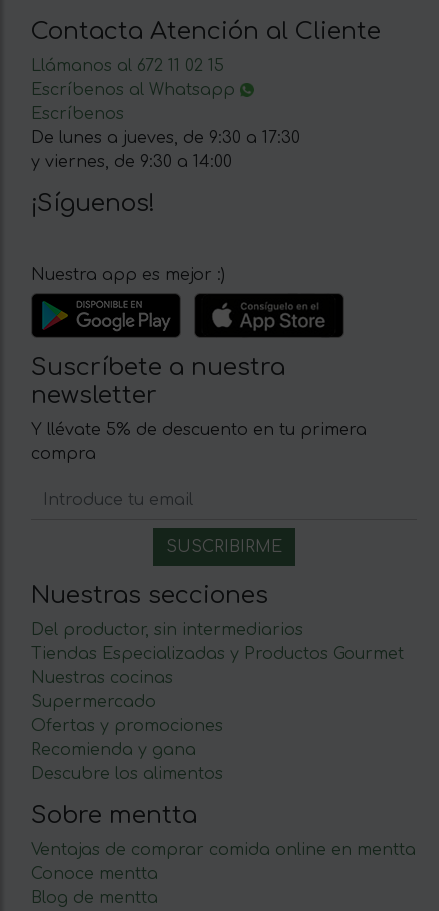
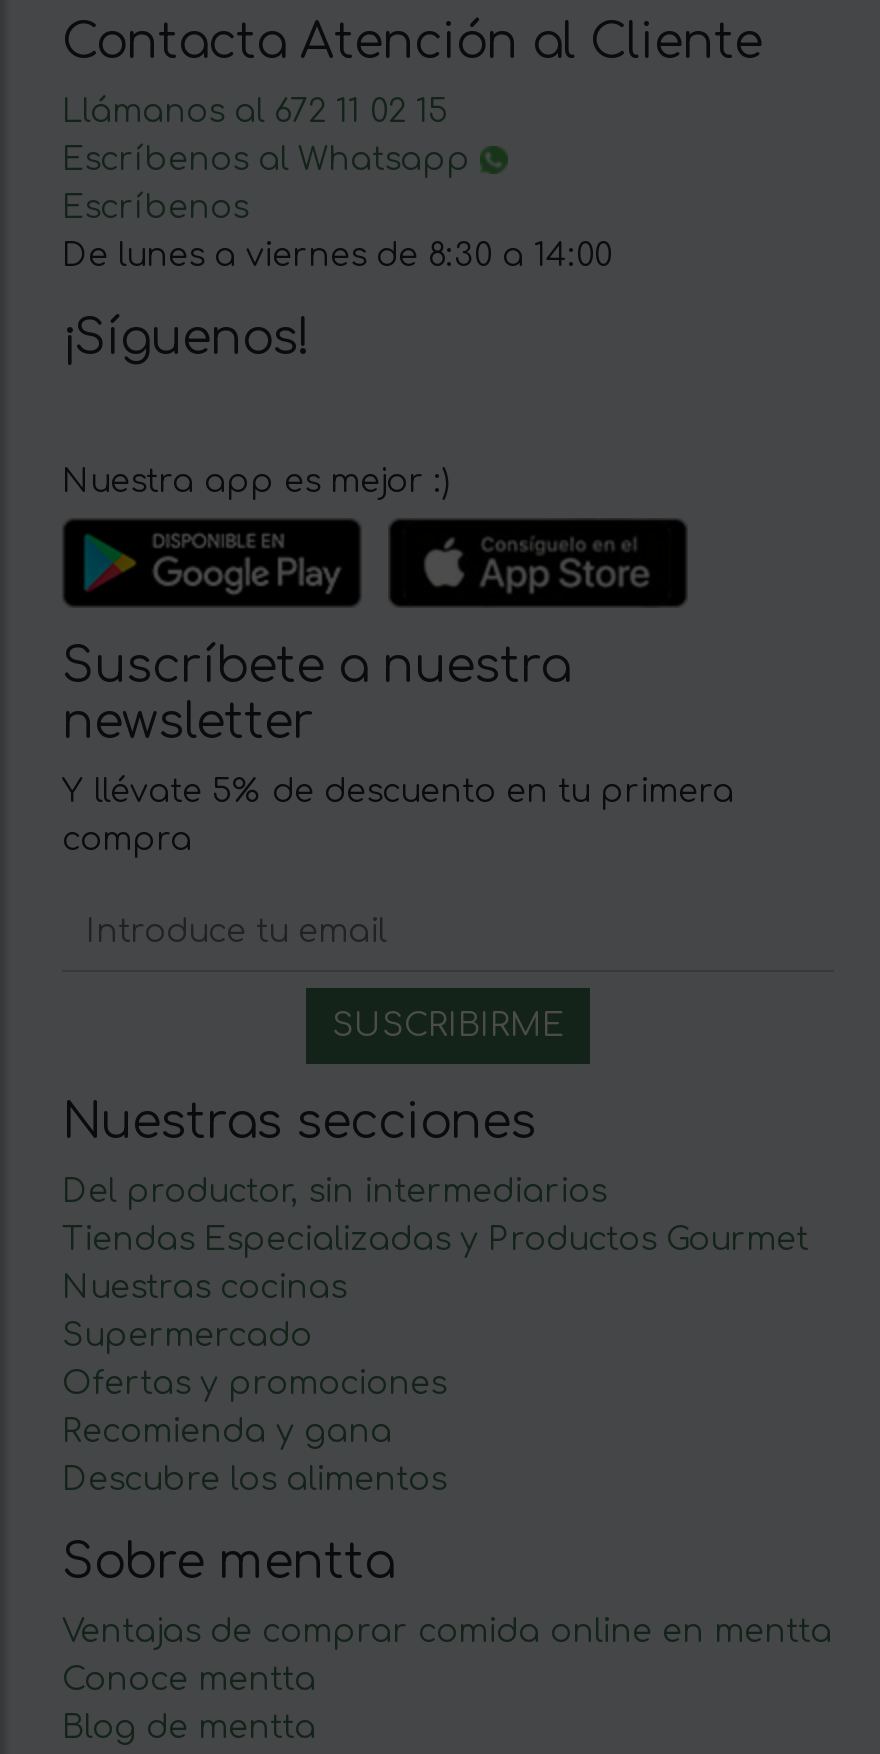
[31,128,300,170] De lunes a jueves, de 9:30 a 17:30 | y viernes, de 9:30 a 14:00 -> [62,237,612,273] De lunes a viernes de 8:30 a 14:00

